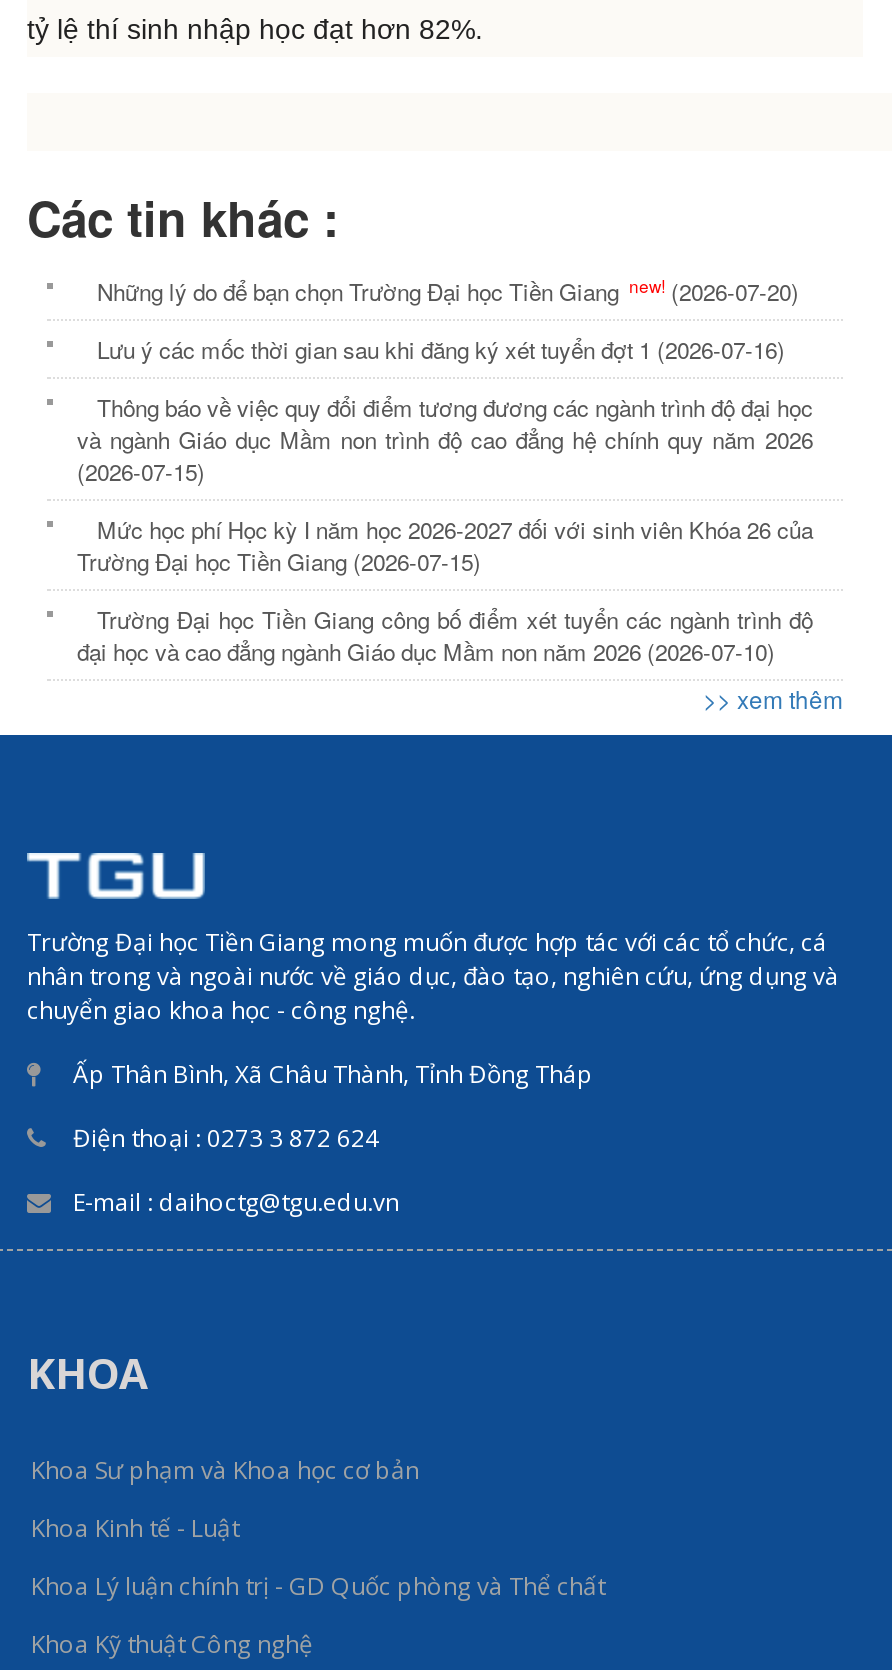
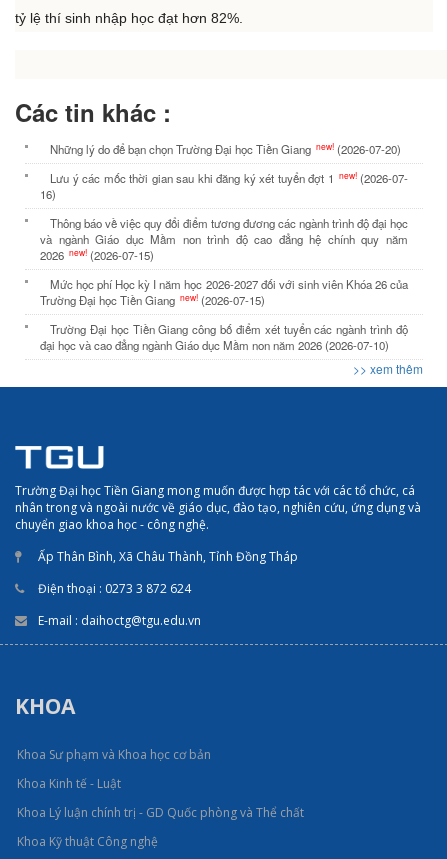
[97,333,785,365] Lưu ý các mốc thời gian sau khi đăng ký xét tuyển đợt 1 (2026-07-16) -> [40,169,408,202] Lưu ý các mốc thời gian sau khi đăng ký xét tuyển đợt 1 new! (2026-07- | 16)
[77,423,813,487] và ngành Giáo dục Mầm non trình độ cao đẳng hệ chính quy năm 2026 | (2026-07-15) -> [40,231,408,263] và ngành Giáo dục Mầm non trình độ cao đẳng hệ chính quy năm | 2026 new! (2026-07-15)
[77,545,481,577] Trường Đại học Tiền Giang (2026-07-15) -> [40,291,265,308] Trường Đại học Tiền Giang new! (2026-07-15)

